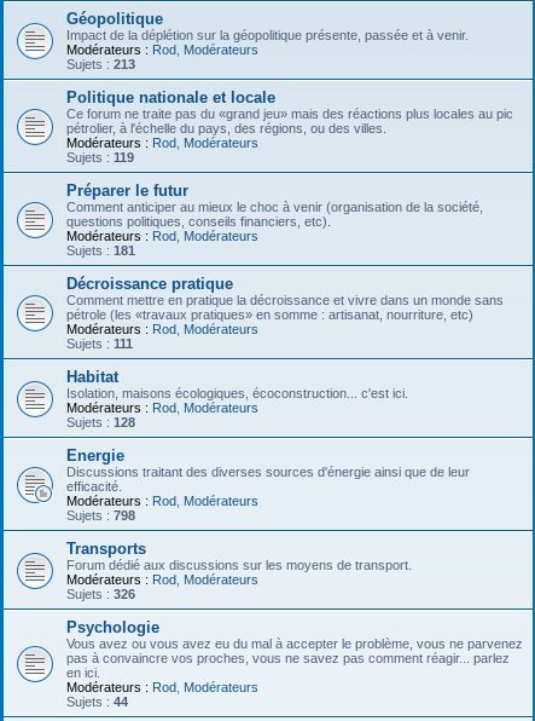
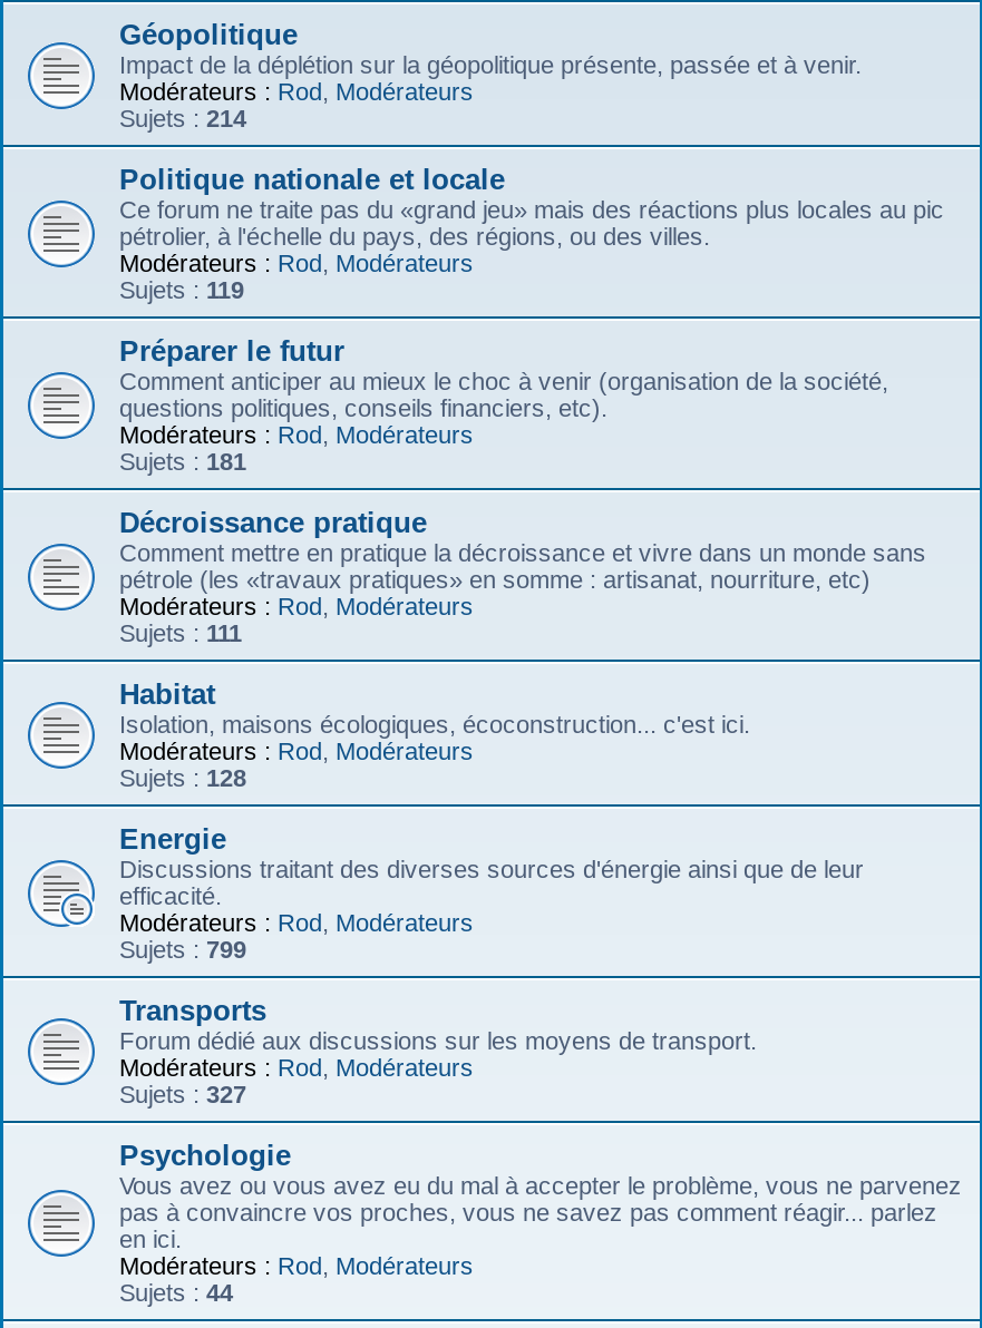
[66,57,135,71] Sujets : 213 -> [119,105,246,131] Sujets : 214
[66,508,135,523] Sujets : 798 -> [119,936,246,963] Sujets : 799
[66,587,135,601] Sujets : 326 -> [119,1081,246,1107] Sujets : 327

